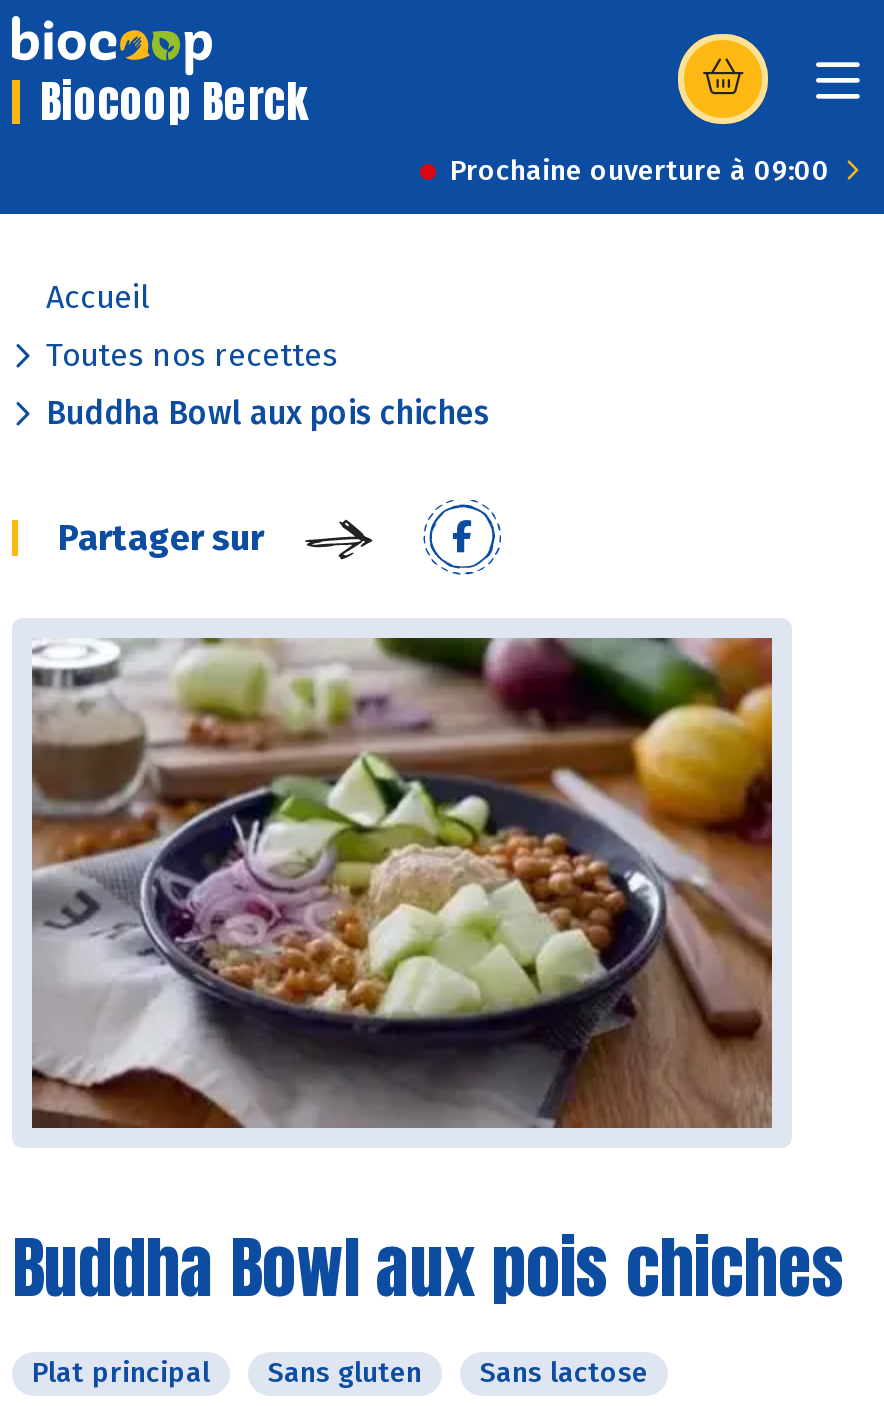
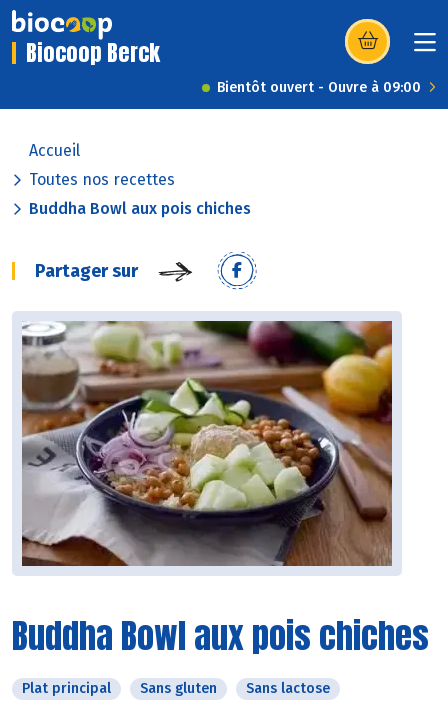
[450,154,830,188] Prochaine ouverture à 09:00 -> [217,79,421,96] Bientôt ouvert - Ouvre à 09:00

